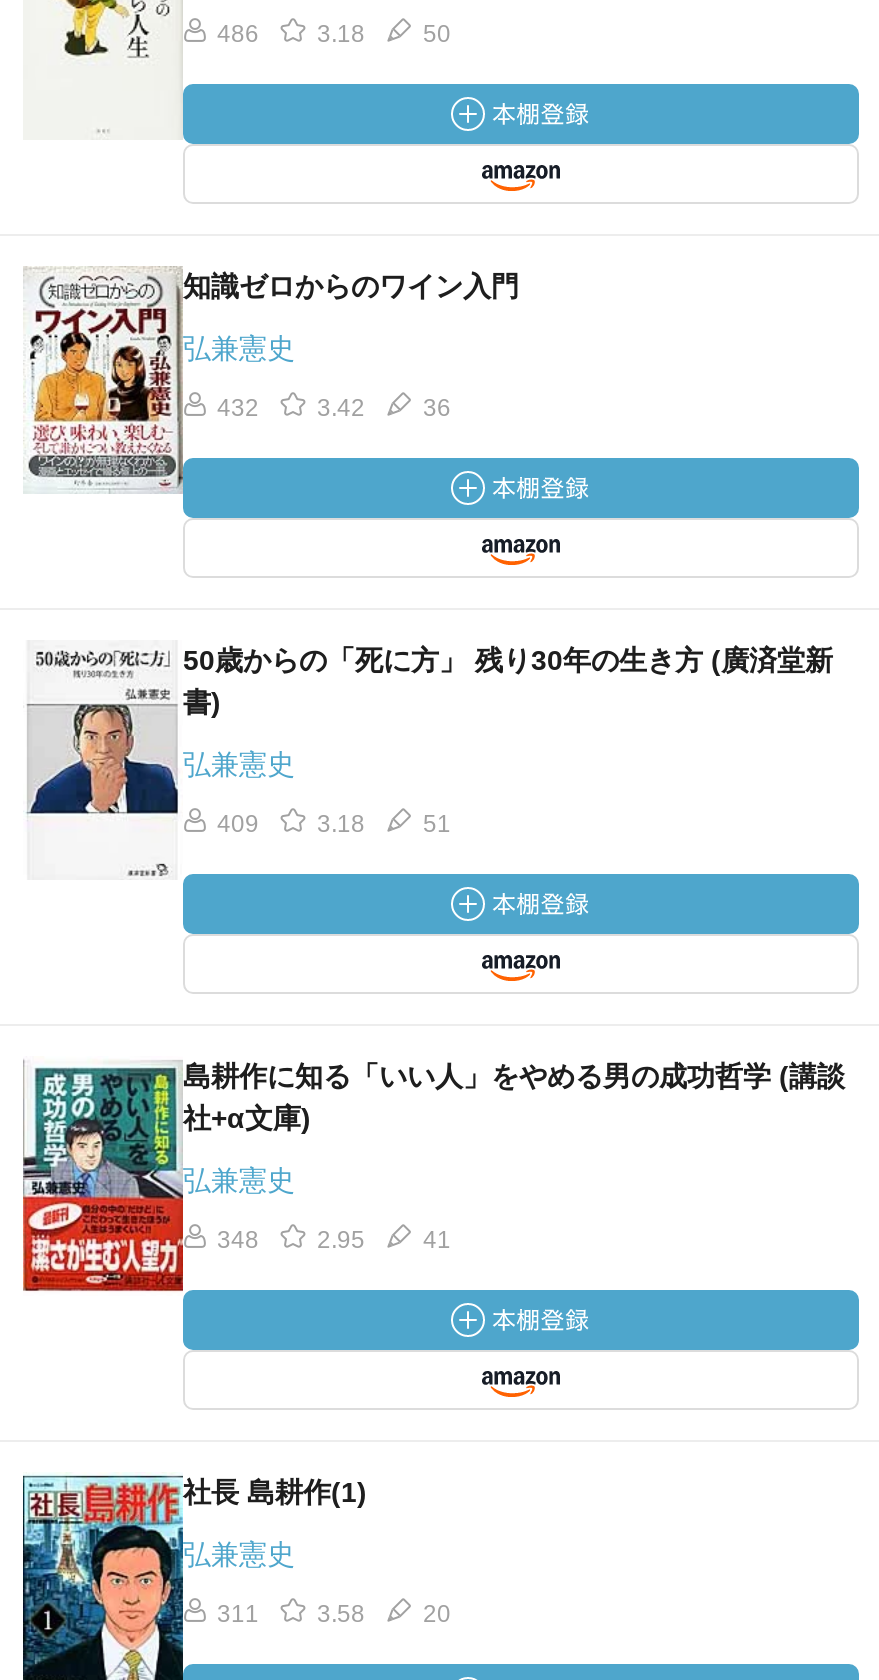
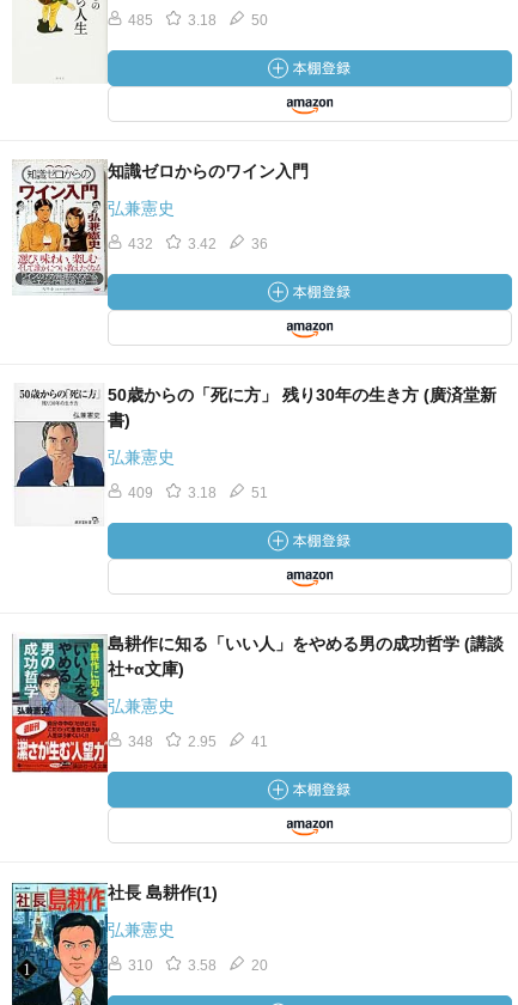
[217,20,259,48] 486 -> [128,12,153,29] 485
[217,1600,259,1628] 311 -> [128,957,153,974] 310

